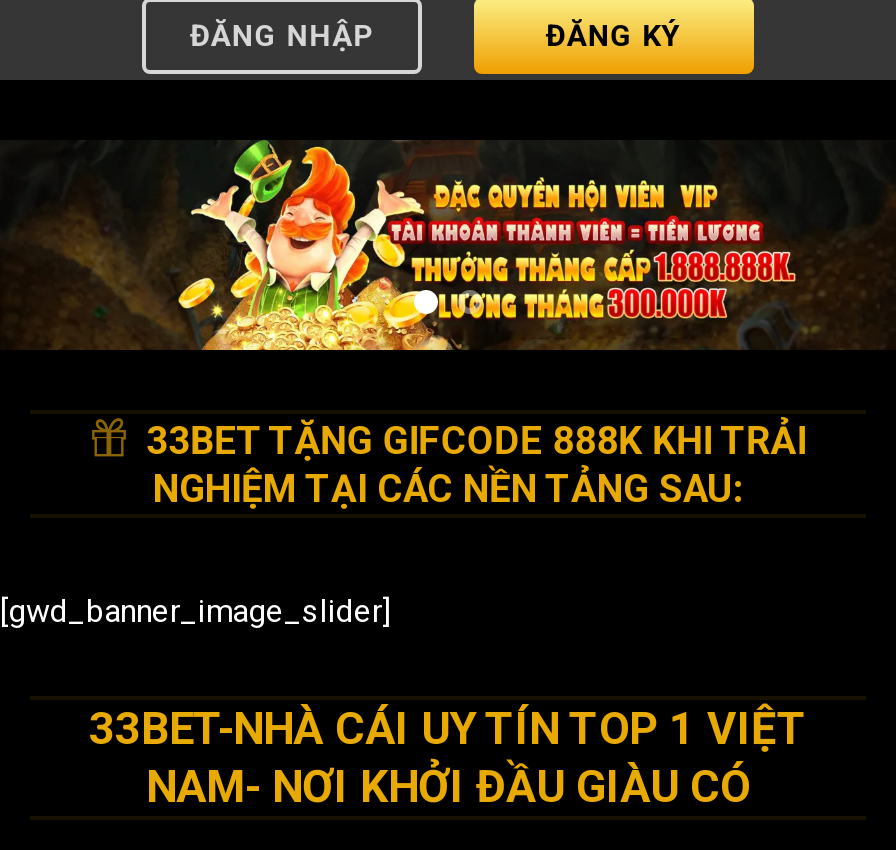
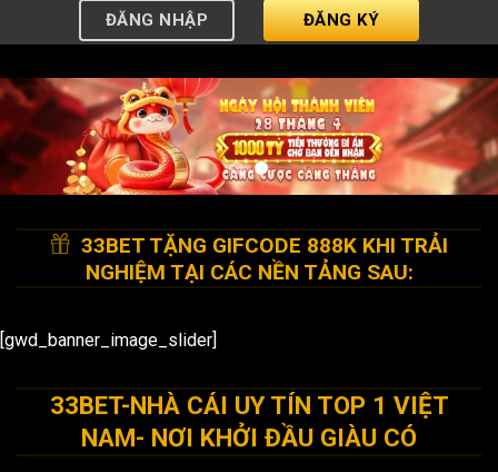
[6,138,890,352] [image] -> [3,77,495,196] [image]

